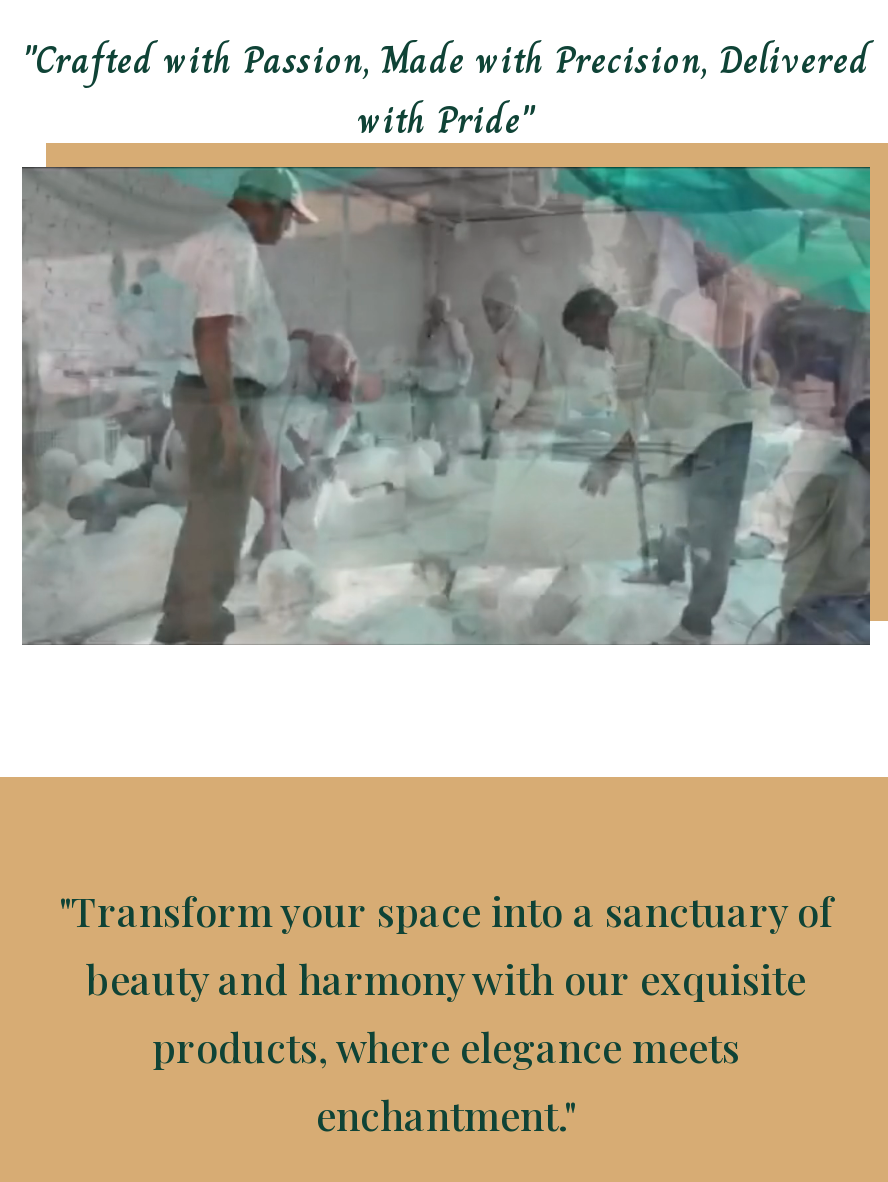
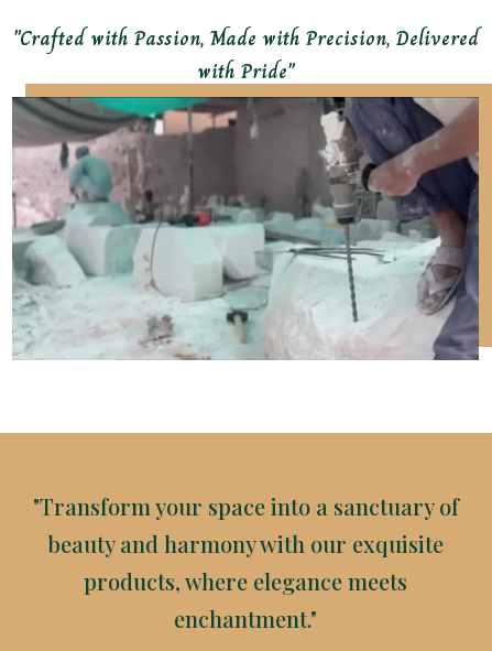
[22,165,872,647] [image] -> [12,96,480,359] [image]

